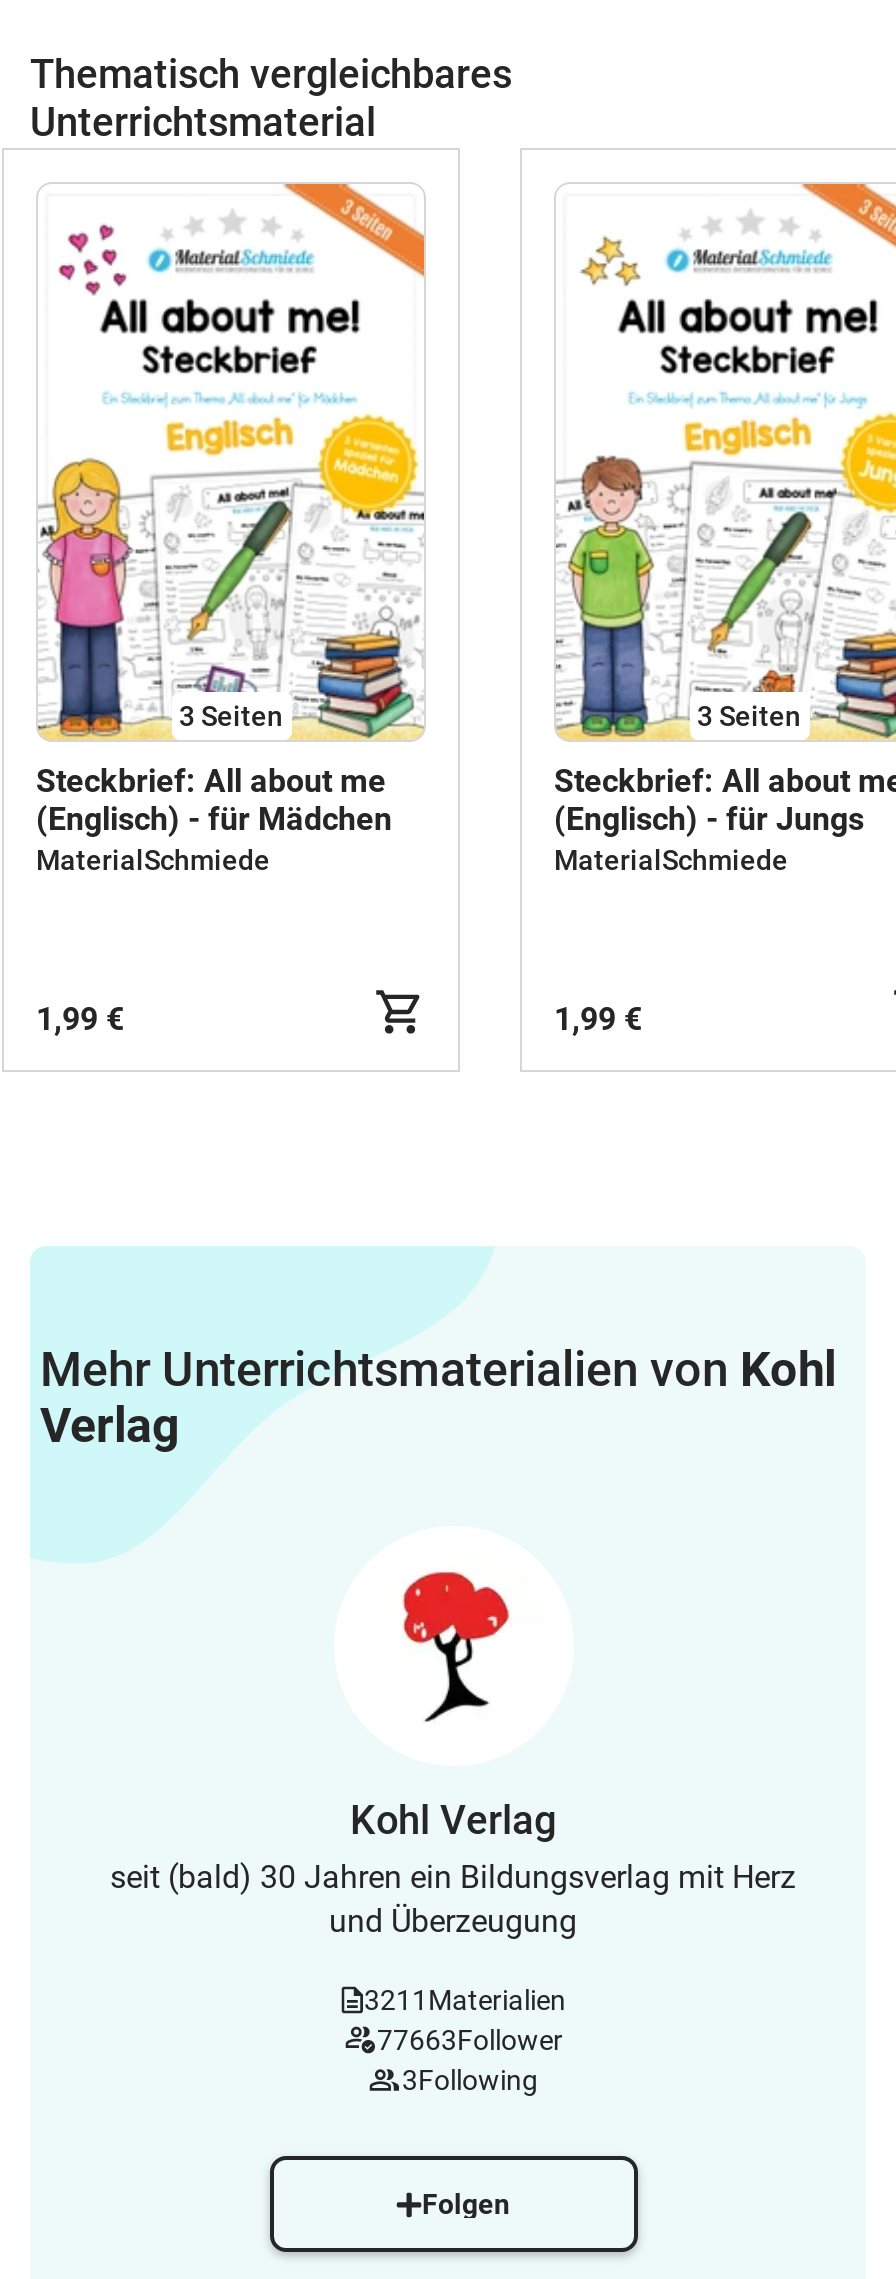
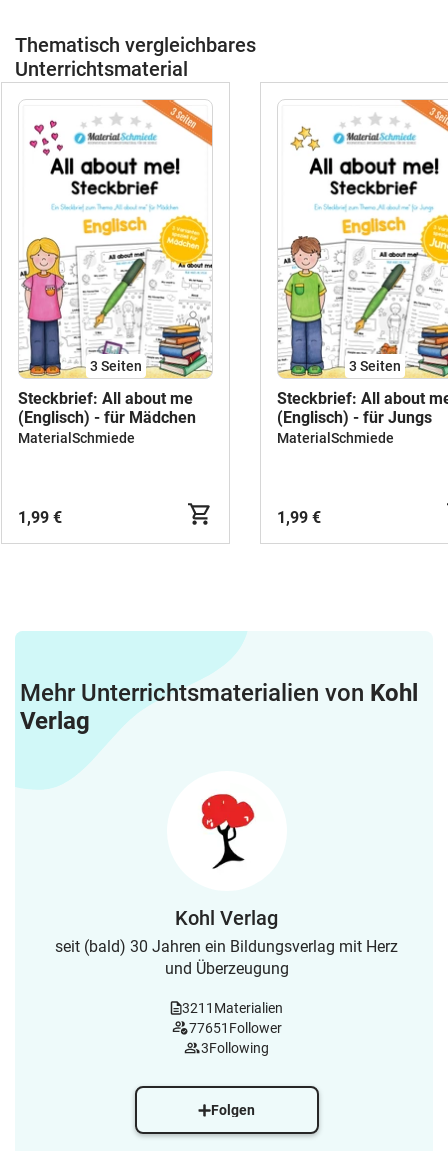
[377,2024,563,2056] 77663Follower -> [188,1020,281,1036] 77651Follower

